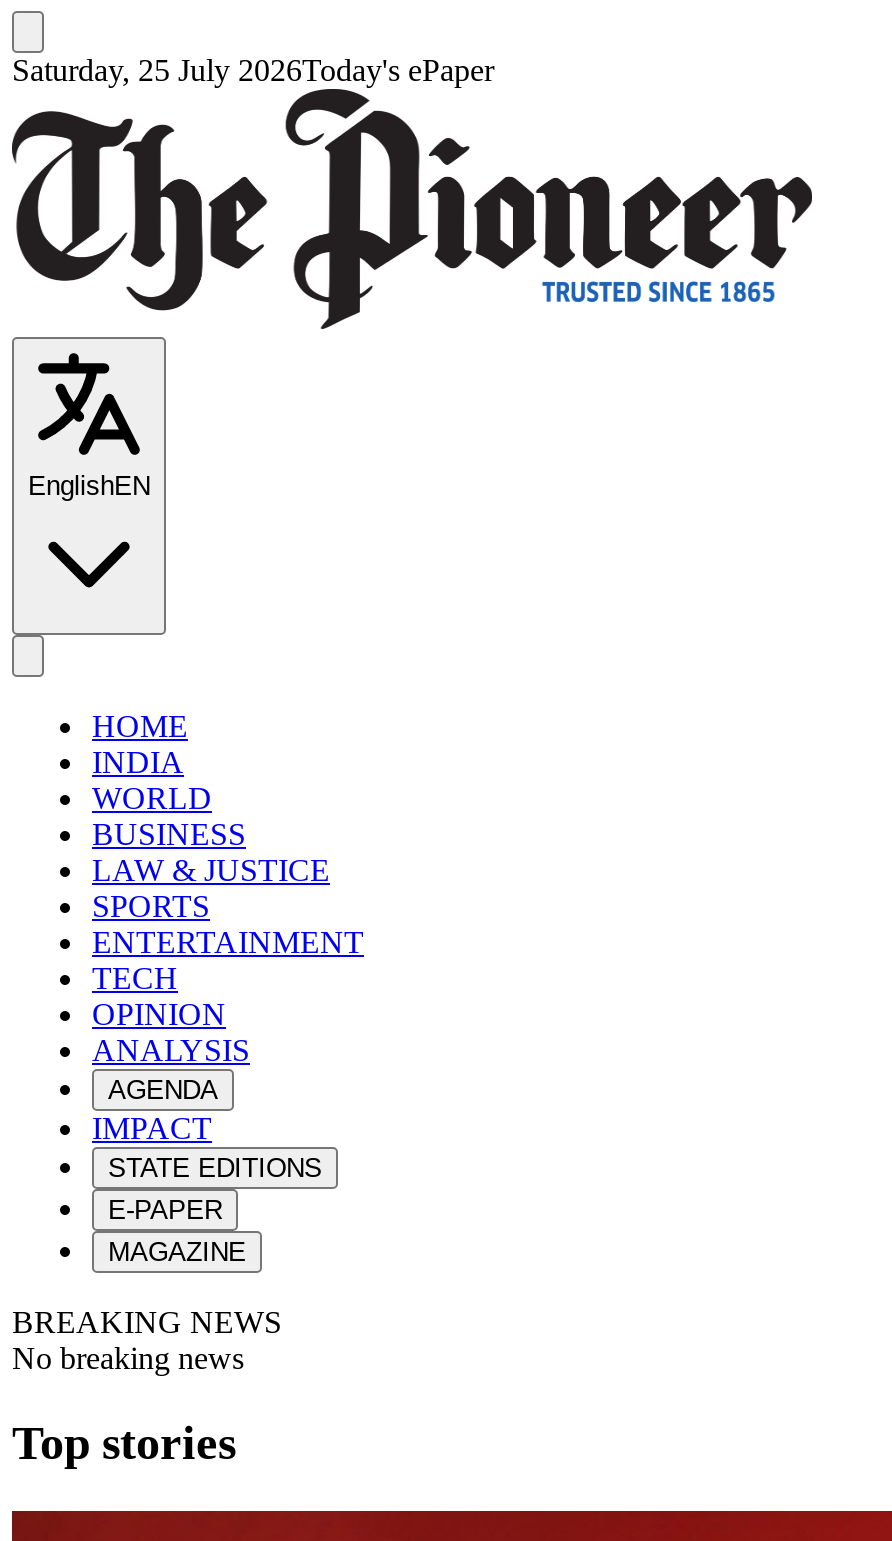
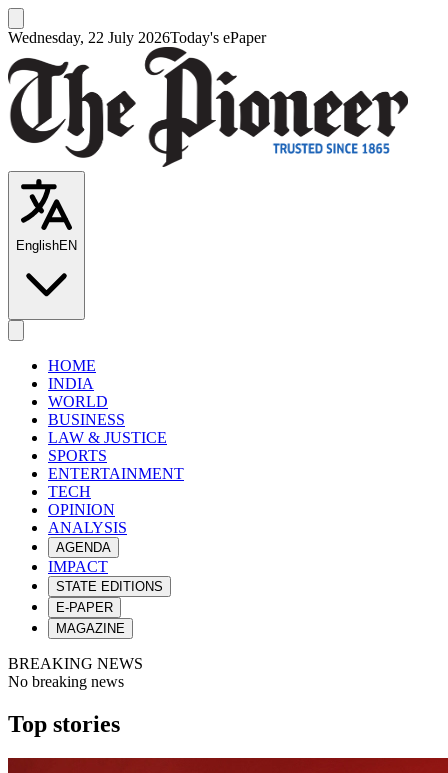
[12,53,494,87] Saturday, 25 July 2026Today's ePaper -> [8,29,266,46] Wednesday, 22 July 2026Today's ePaper

